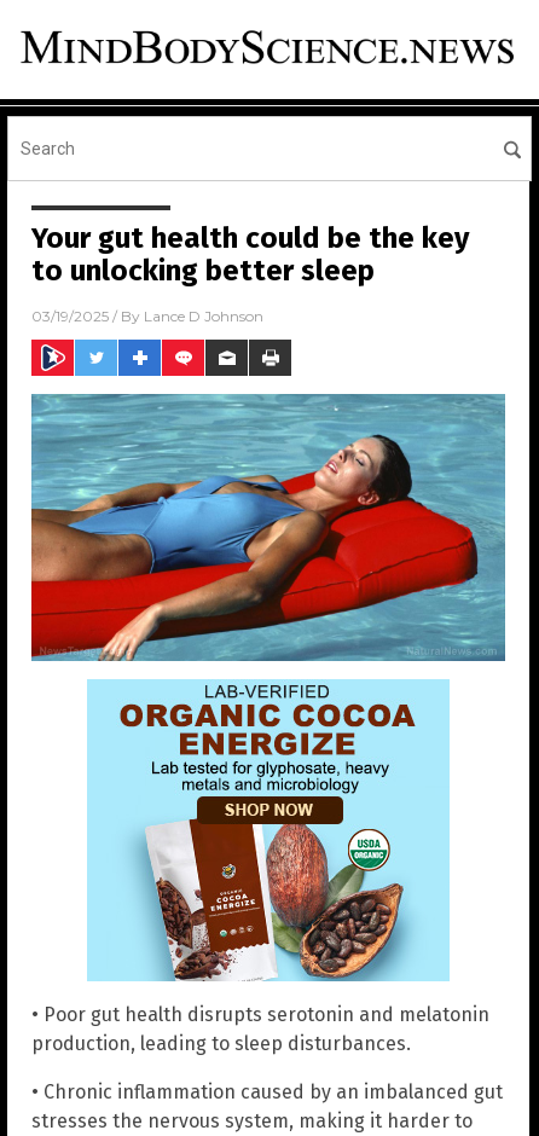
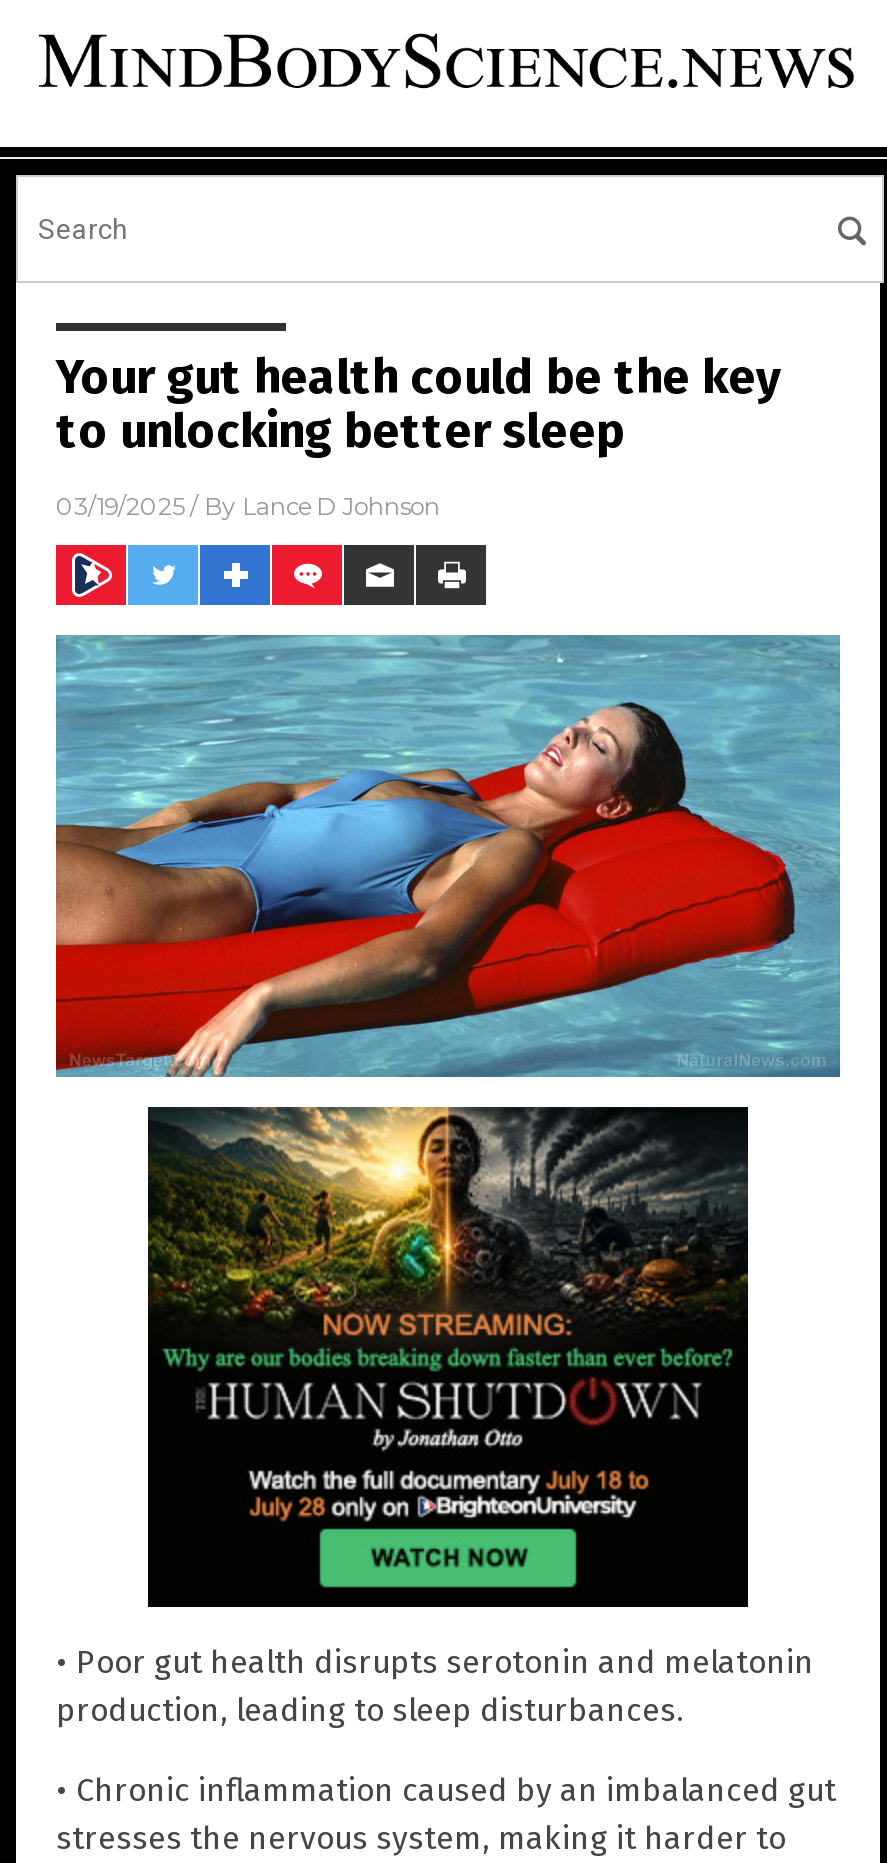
[87,679,450,983] [image] -> [146,1105,750,1609] [image]

